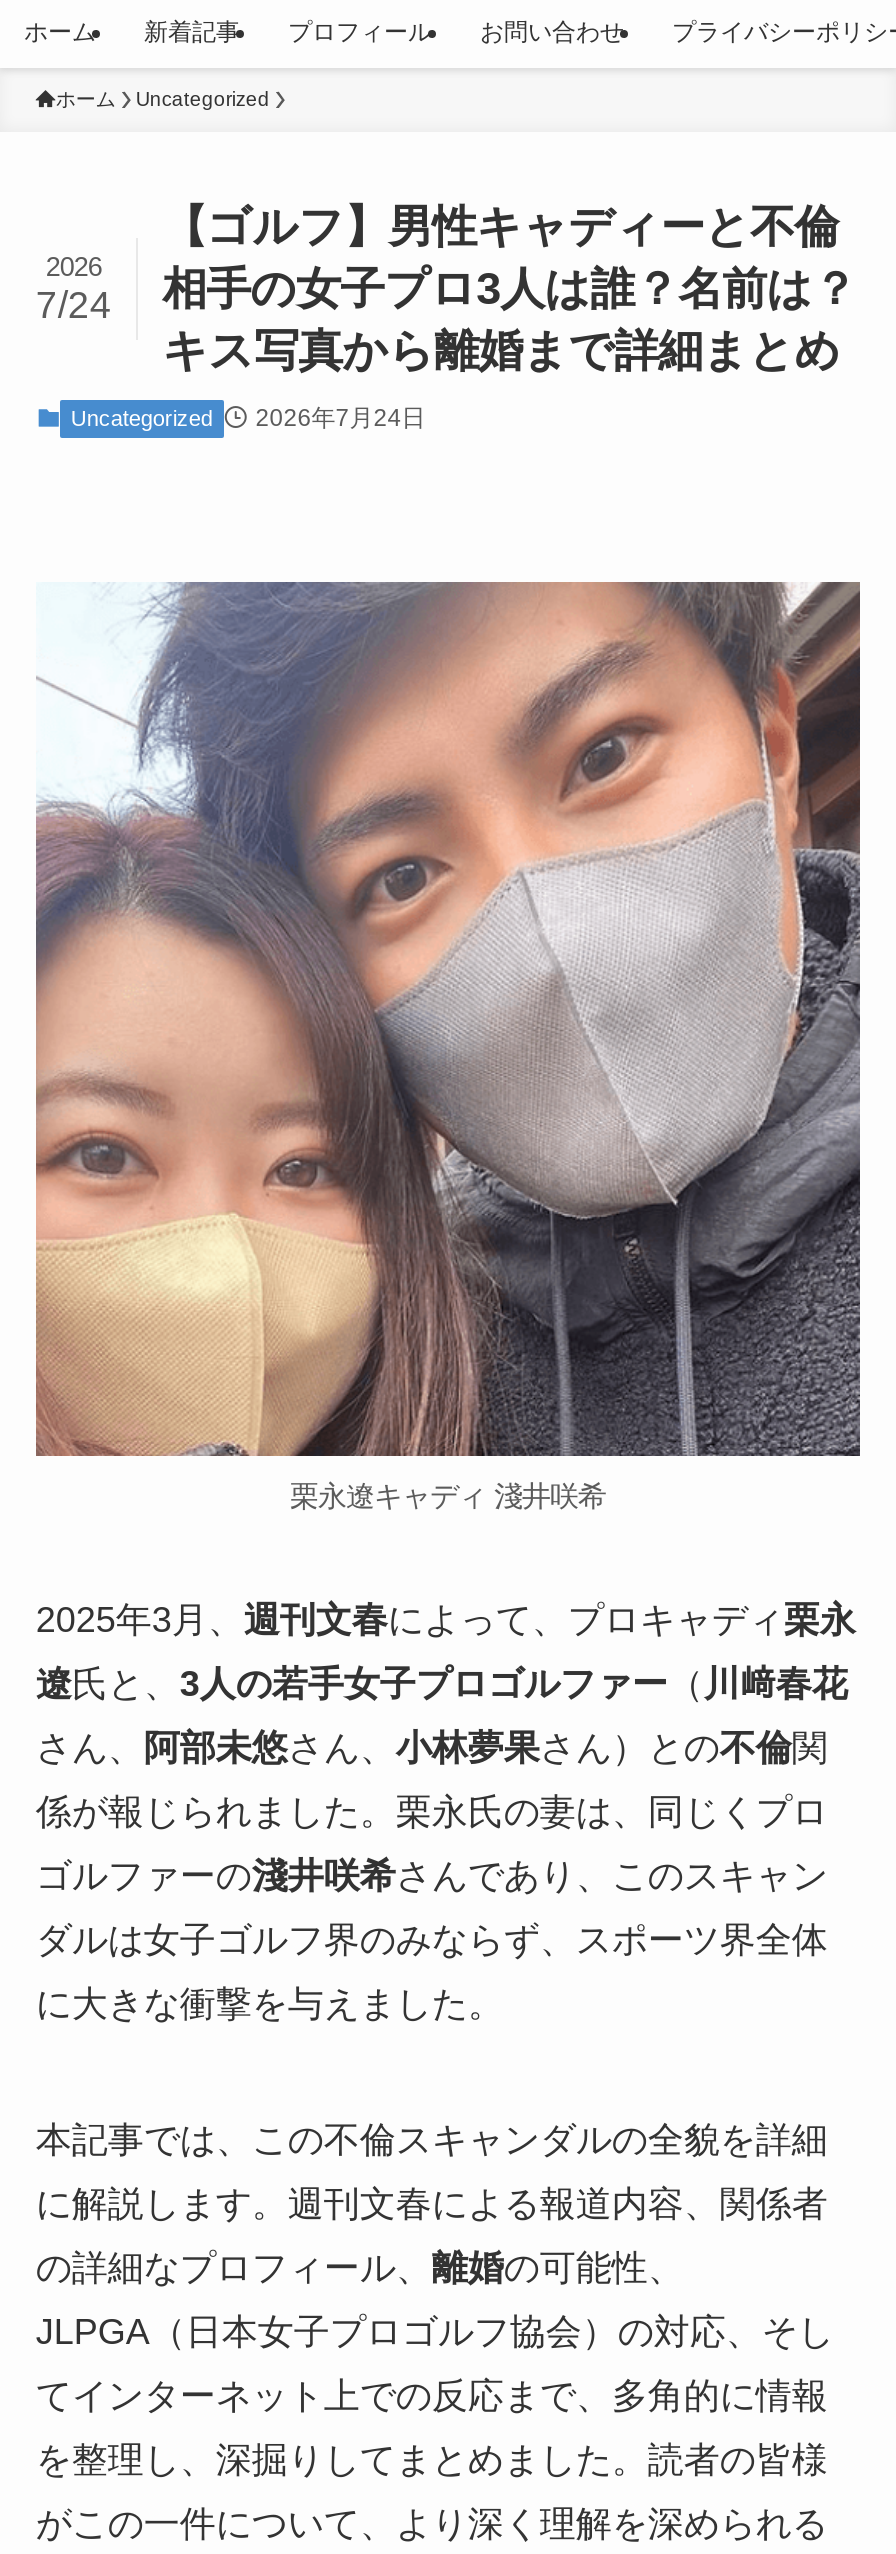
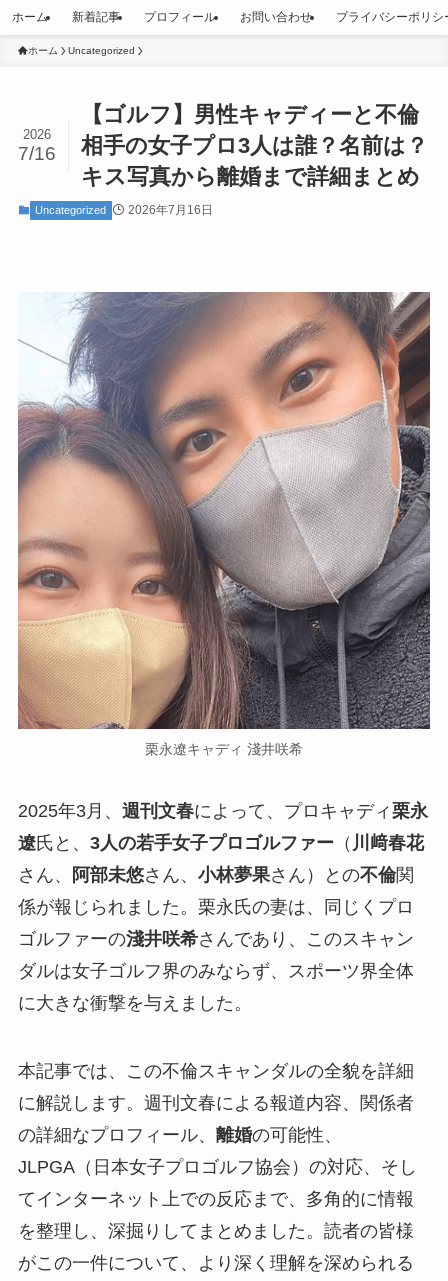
[36,264,856,326] 7/24 相手の女子プロ3人は誰？名前は？ -> [18,133,428,164] 7/16 相手の女子プロ3人は誰？名前は？
[71,404,426,432] Uncategorized 2026年7月24日 -> [35,203,213,217] Uncategorized 2026年7月16日

